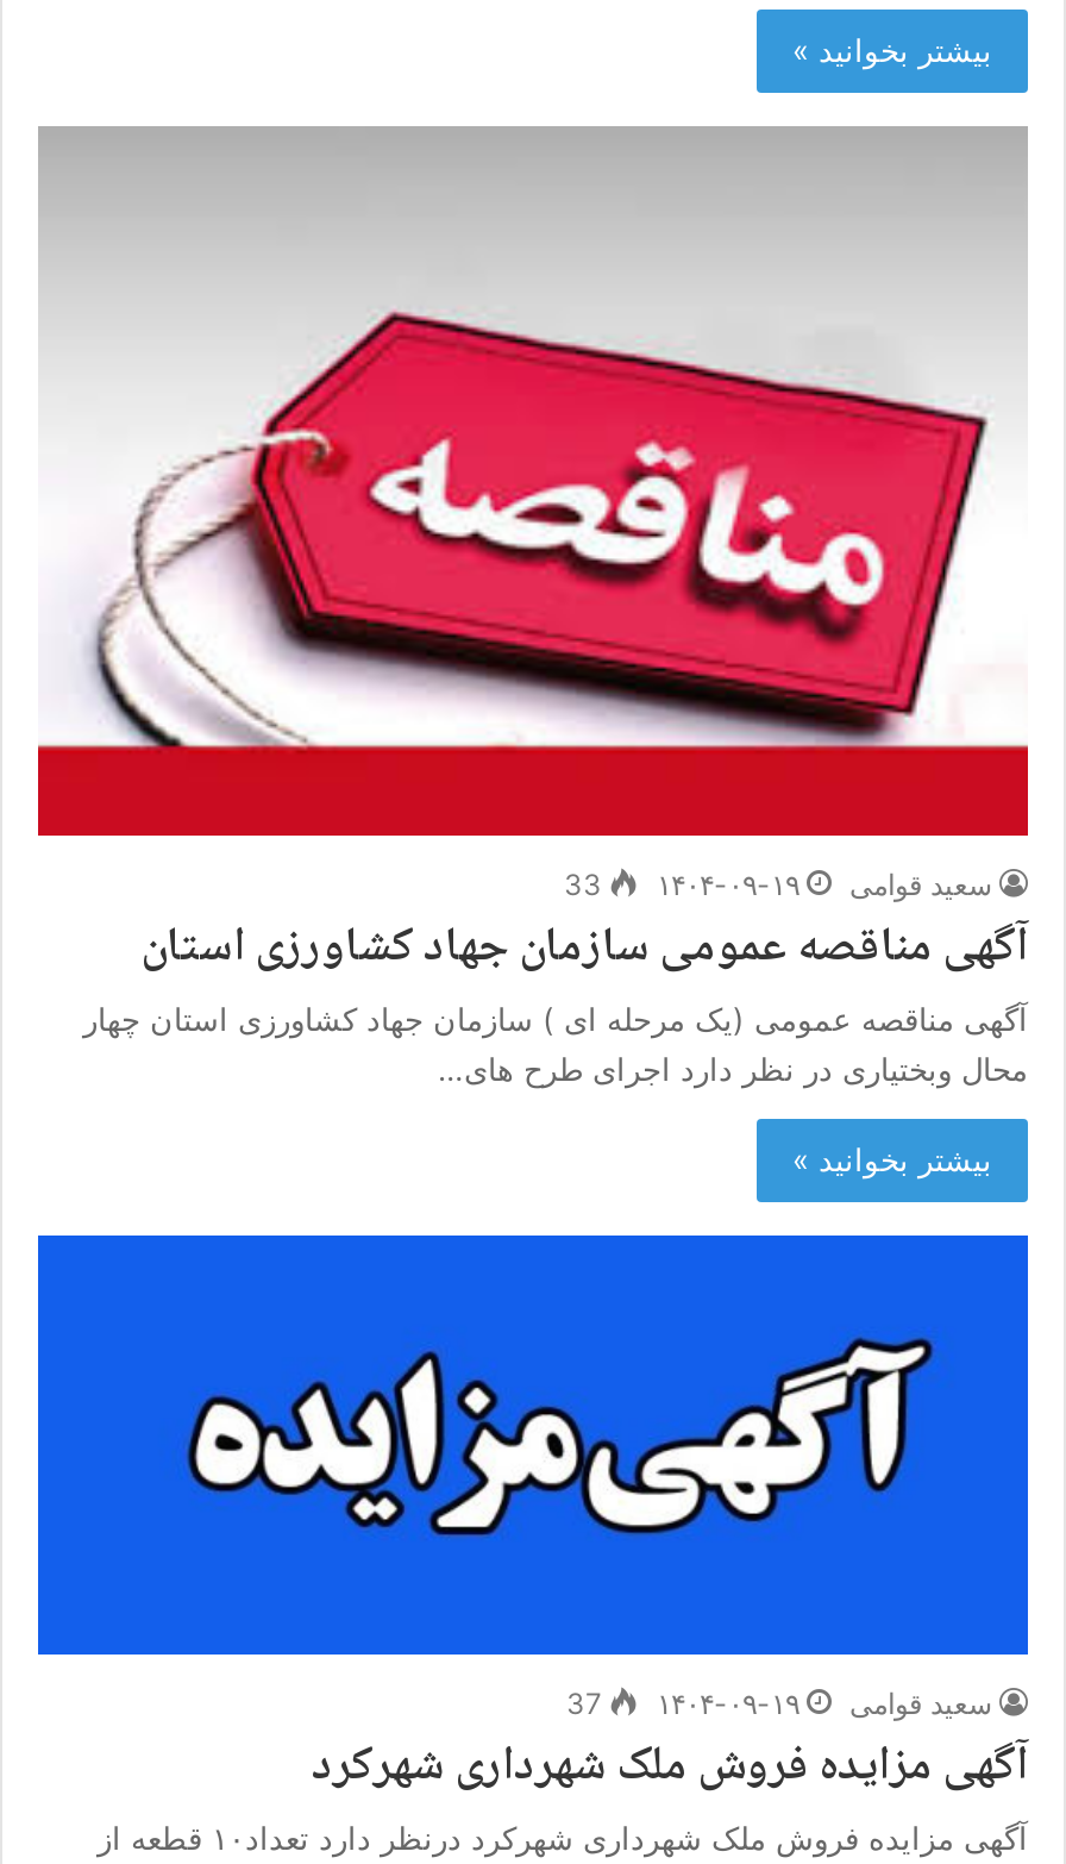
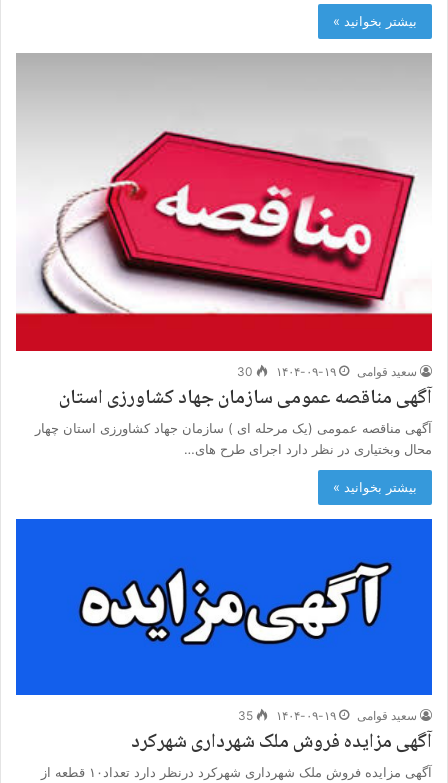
[564,866,602,902] 33 -> [237,364,253,379] 30
[566,1686,602,1721] 37 -> [238,708,253,723] 35

